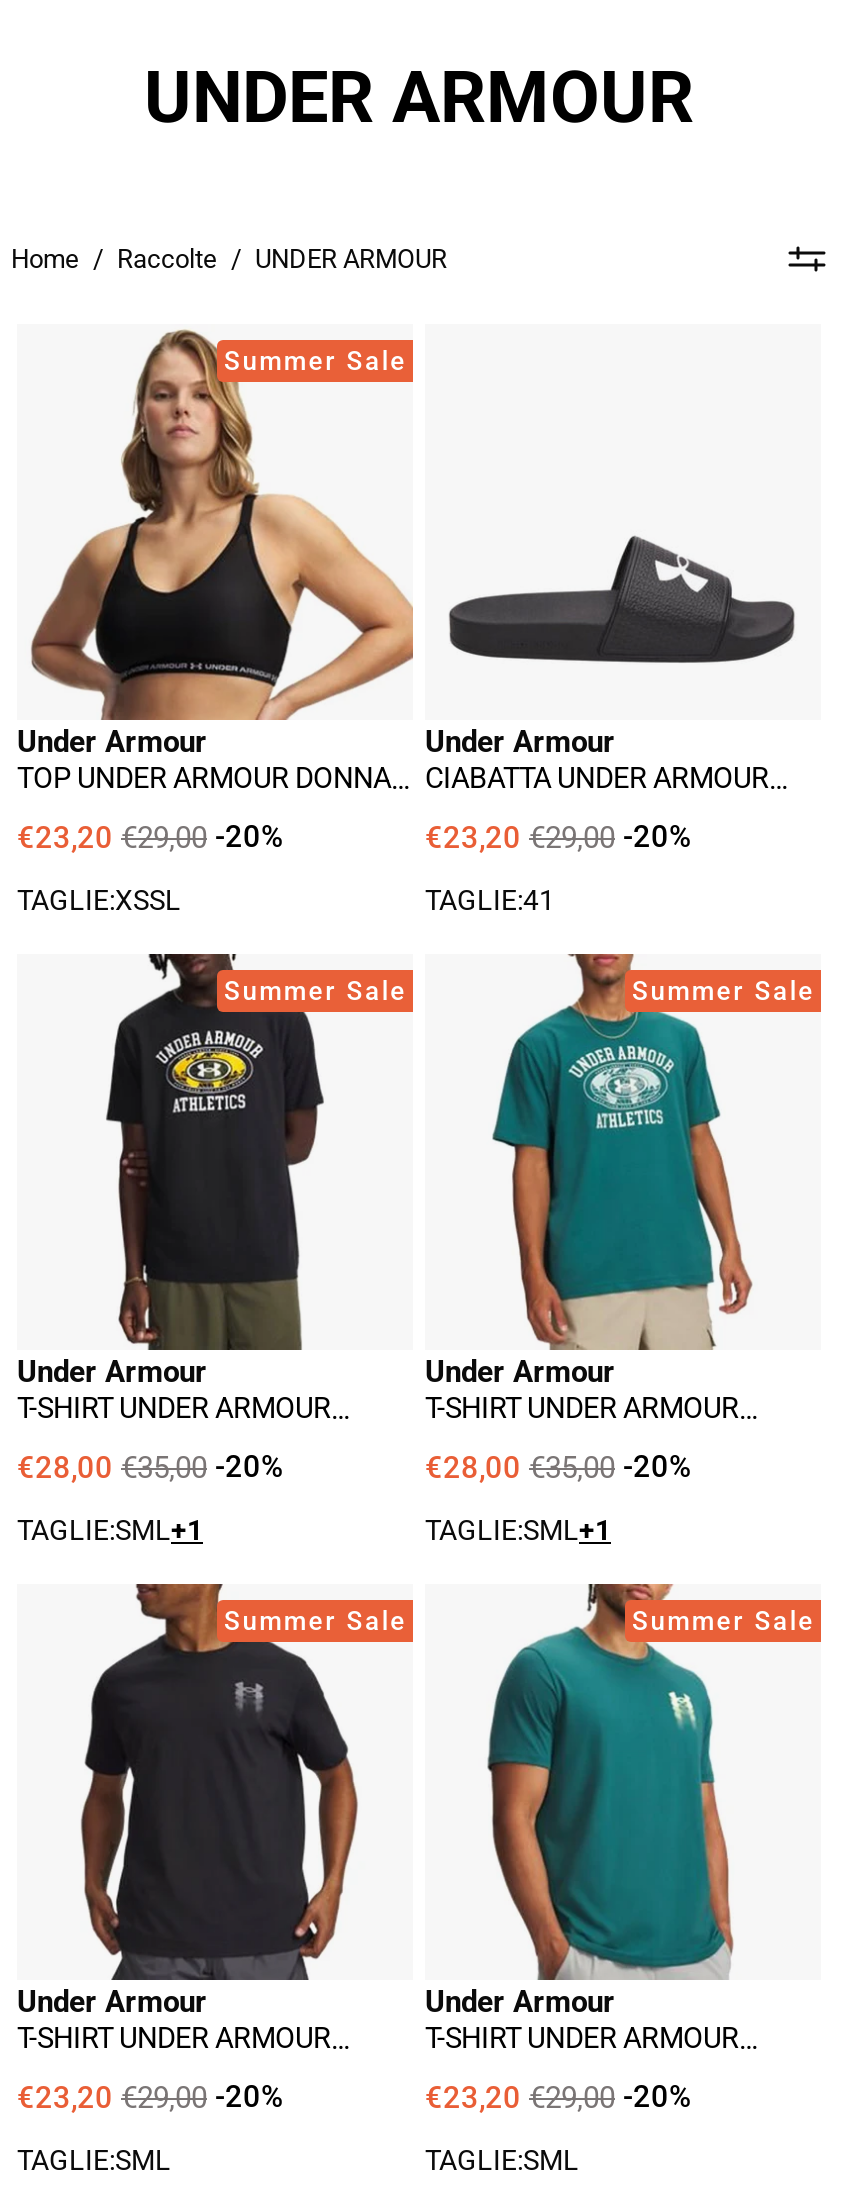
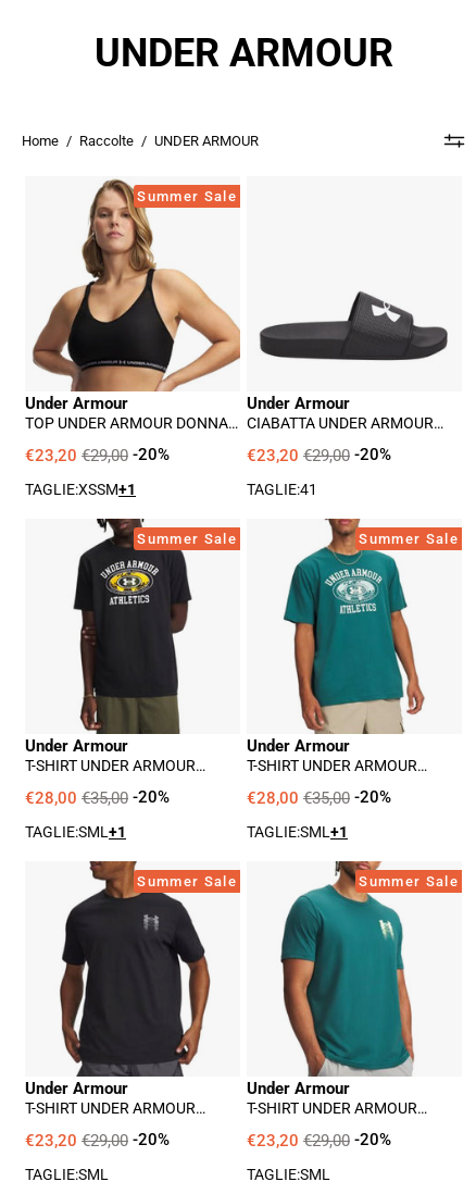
[17,884,181,916] TAGLIE:XSSL -> [25,481,136,498] TAGLIE:XSSM+1

